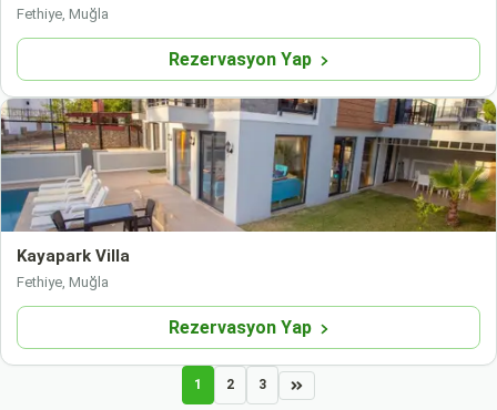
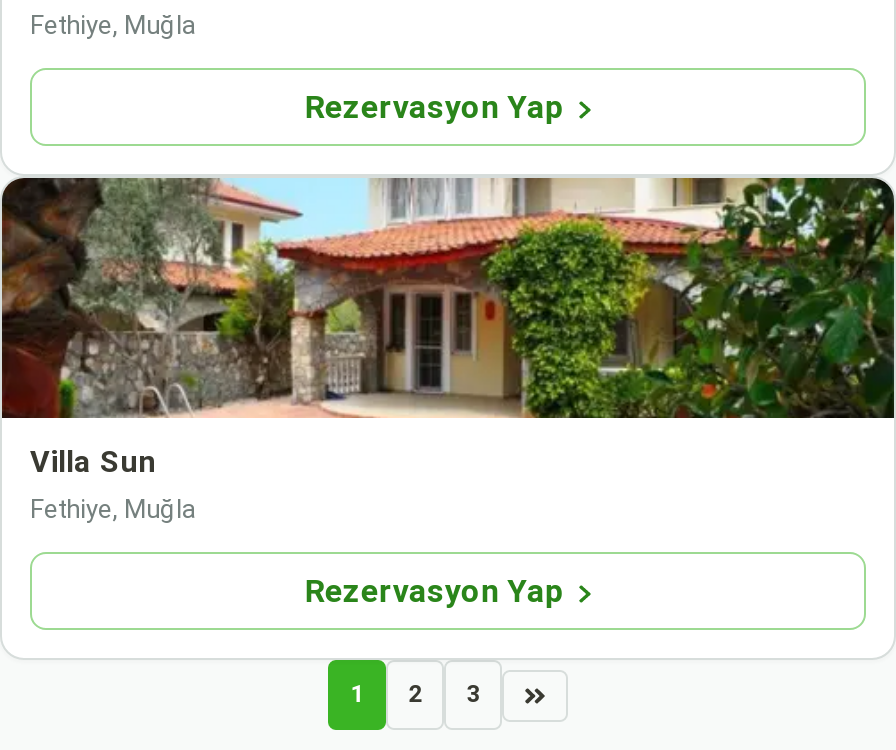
[3,98,494,266] [image] | Kayapark Villa -> [6,176,890,480] [image] | Villa Sun

